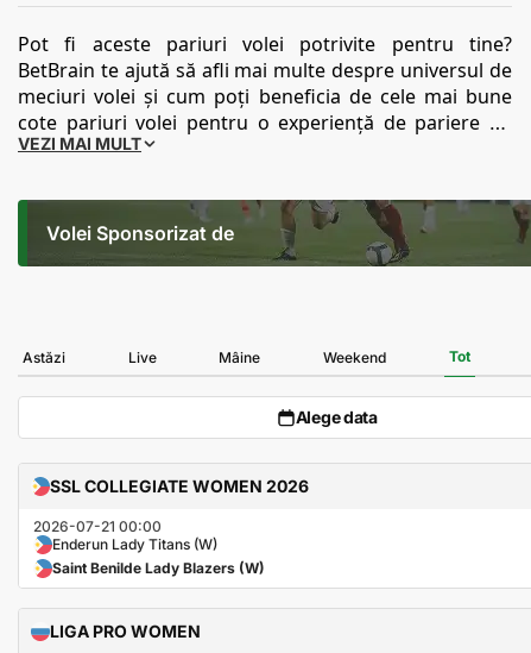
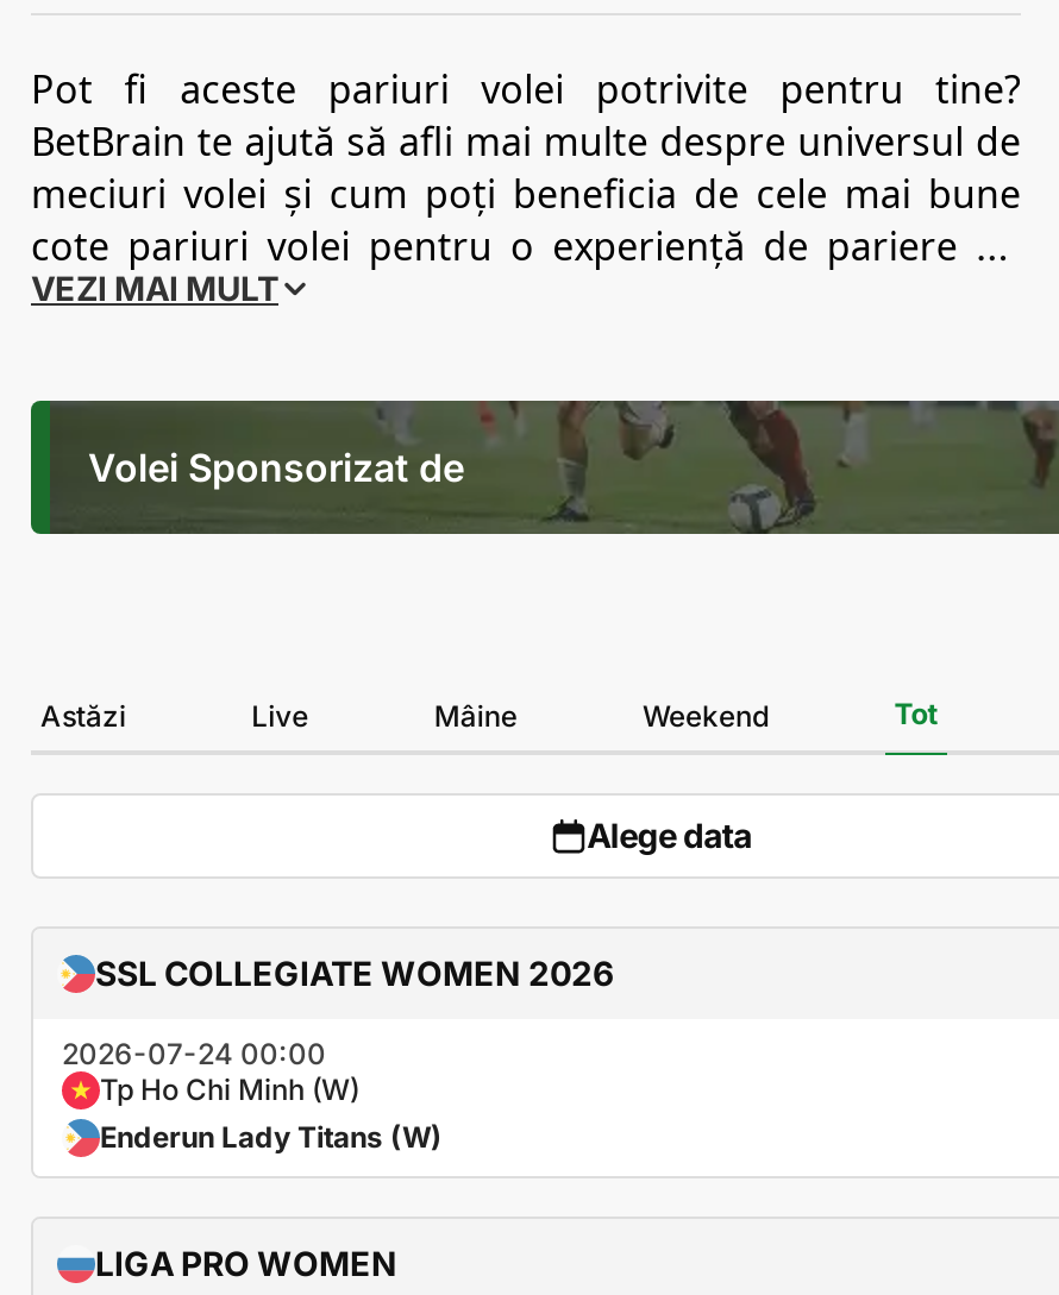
[33,517,162,535] 2026-07-21 00:00 -> [62,1036,359,1107] 2026-07-24 00:00 | Tp Ho Chi Minh (W)
moved [52,535,217,553] -> [100,1119,443,1155]: Enderun Lady Titans (W)
[52,559,265,577] Saint Benilde Lady Blazers (W) -> none

